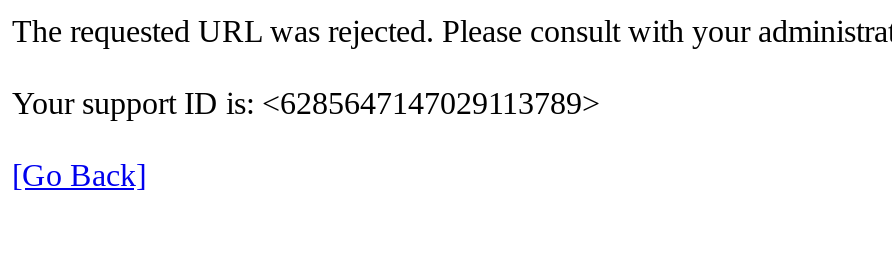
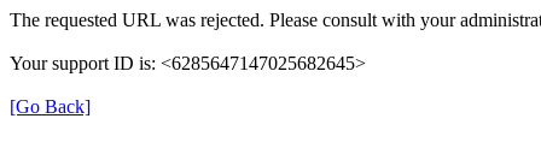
[12,86,600,120] Your support ID is: <6285647147029113789> -> [10,53,366,73] Your support ID is: <6285647147025682645>

